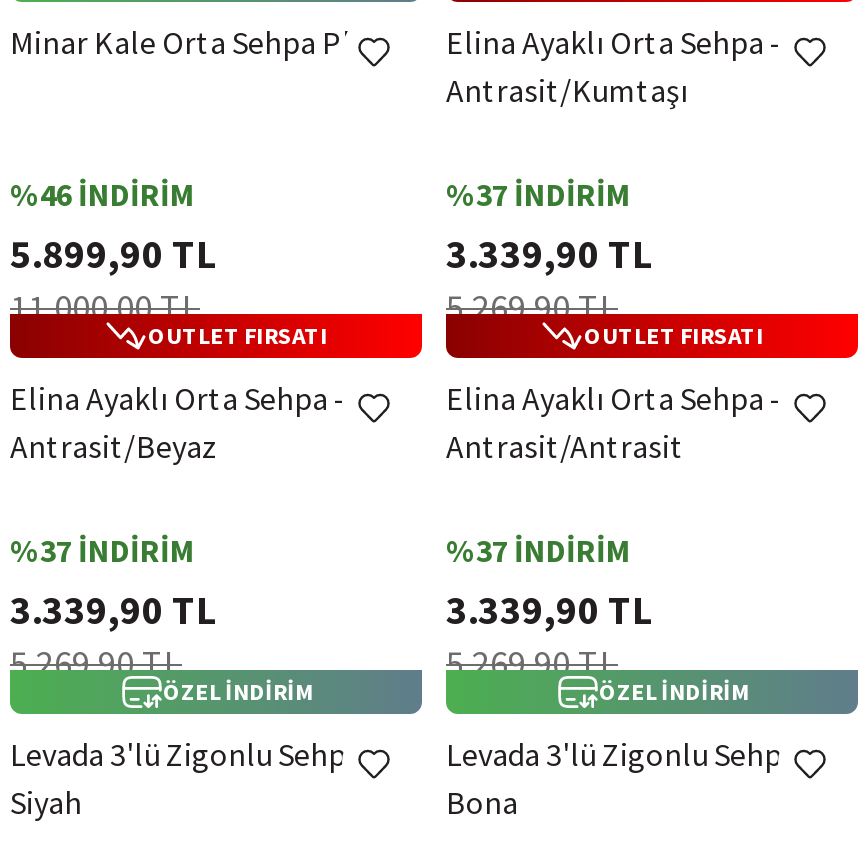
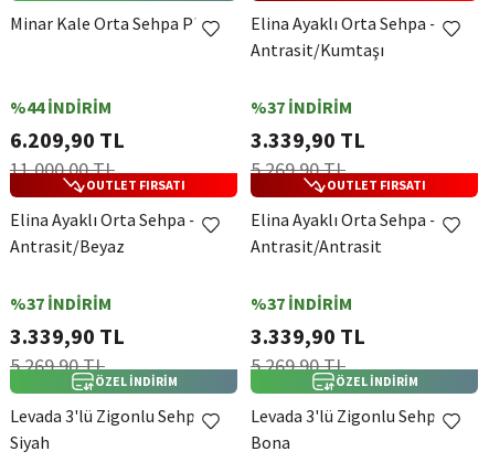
[10,174,194,214] %46 İNDİRİM -> [10,96,111,118] %44 İNDİRİM
[10,228,218,278] 5.899,90 TL -> [10,126,125,153] 6.209,90 TL

